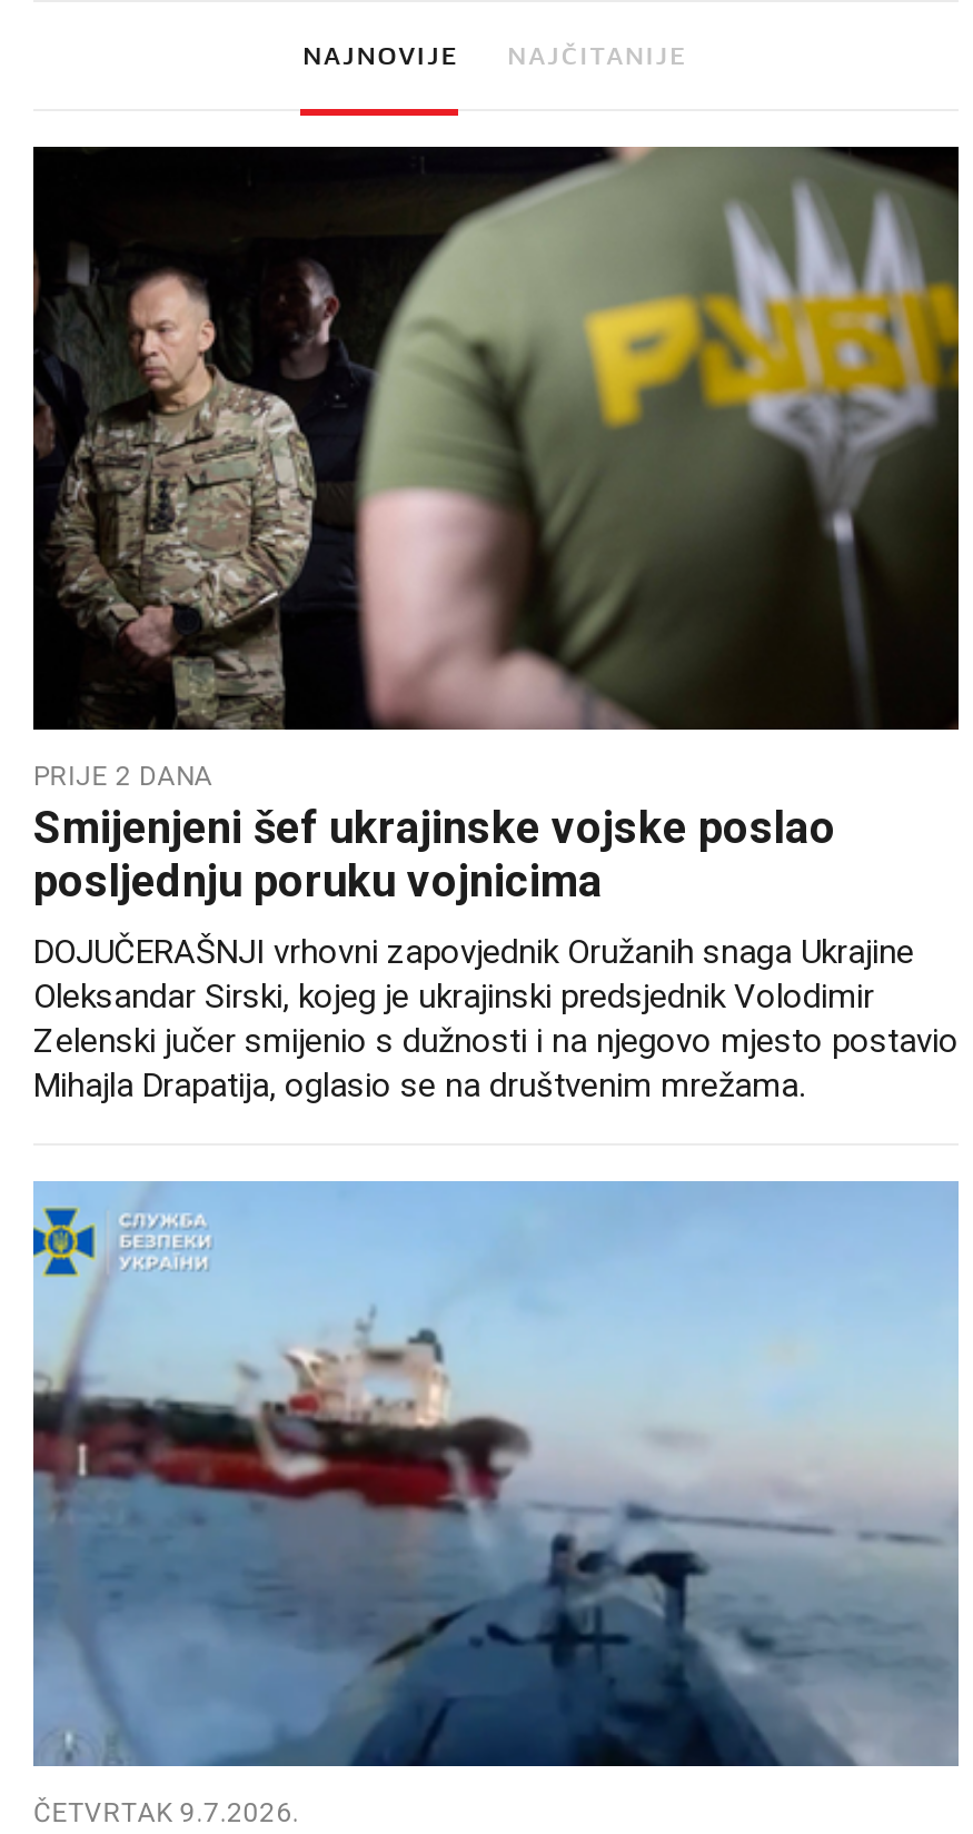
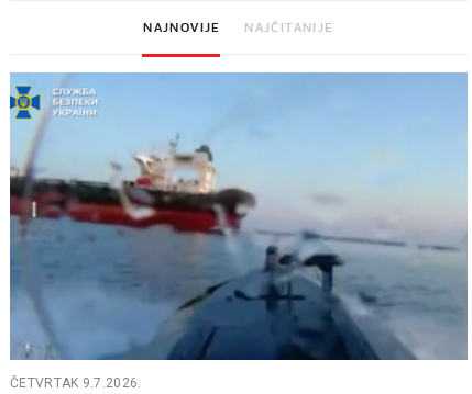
[31,145,961,1106] [image] | PRIJE 2 DANA | Smijenjeni šef ukrajinske vojske poslao | posljednju poruku vojnicima | DOJUČERAŠNJI vrhovni zapovjednik Oružanih snaga Ukrajine | Oleksandar Sirski, kojeg je ukrajinski predsjednik Volodimir | Zelenski jučer smijenio s dužnosti i na njegovo mjesto postavio | Mihajla Drapatija, oglasio se na društvenim mrežama. -> none

